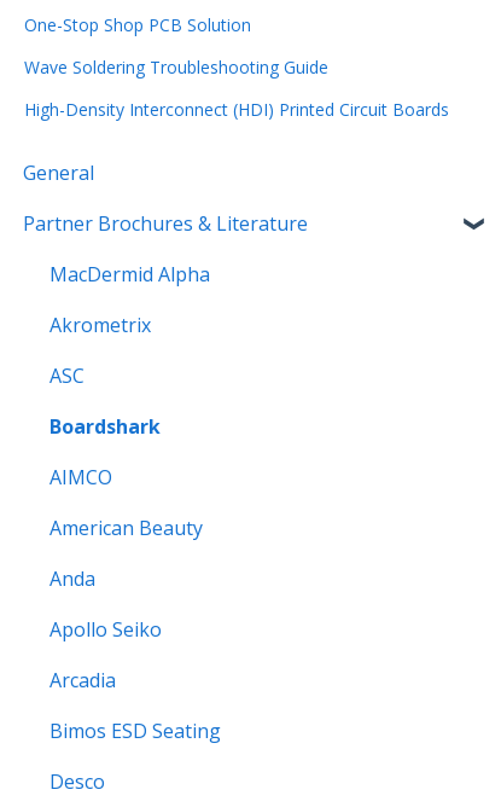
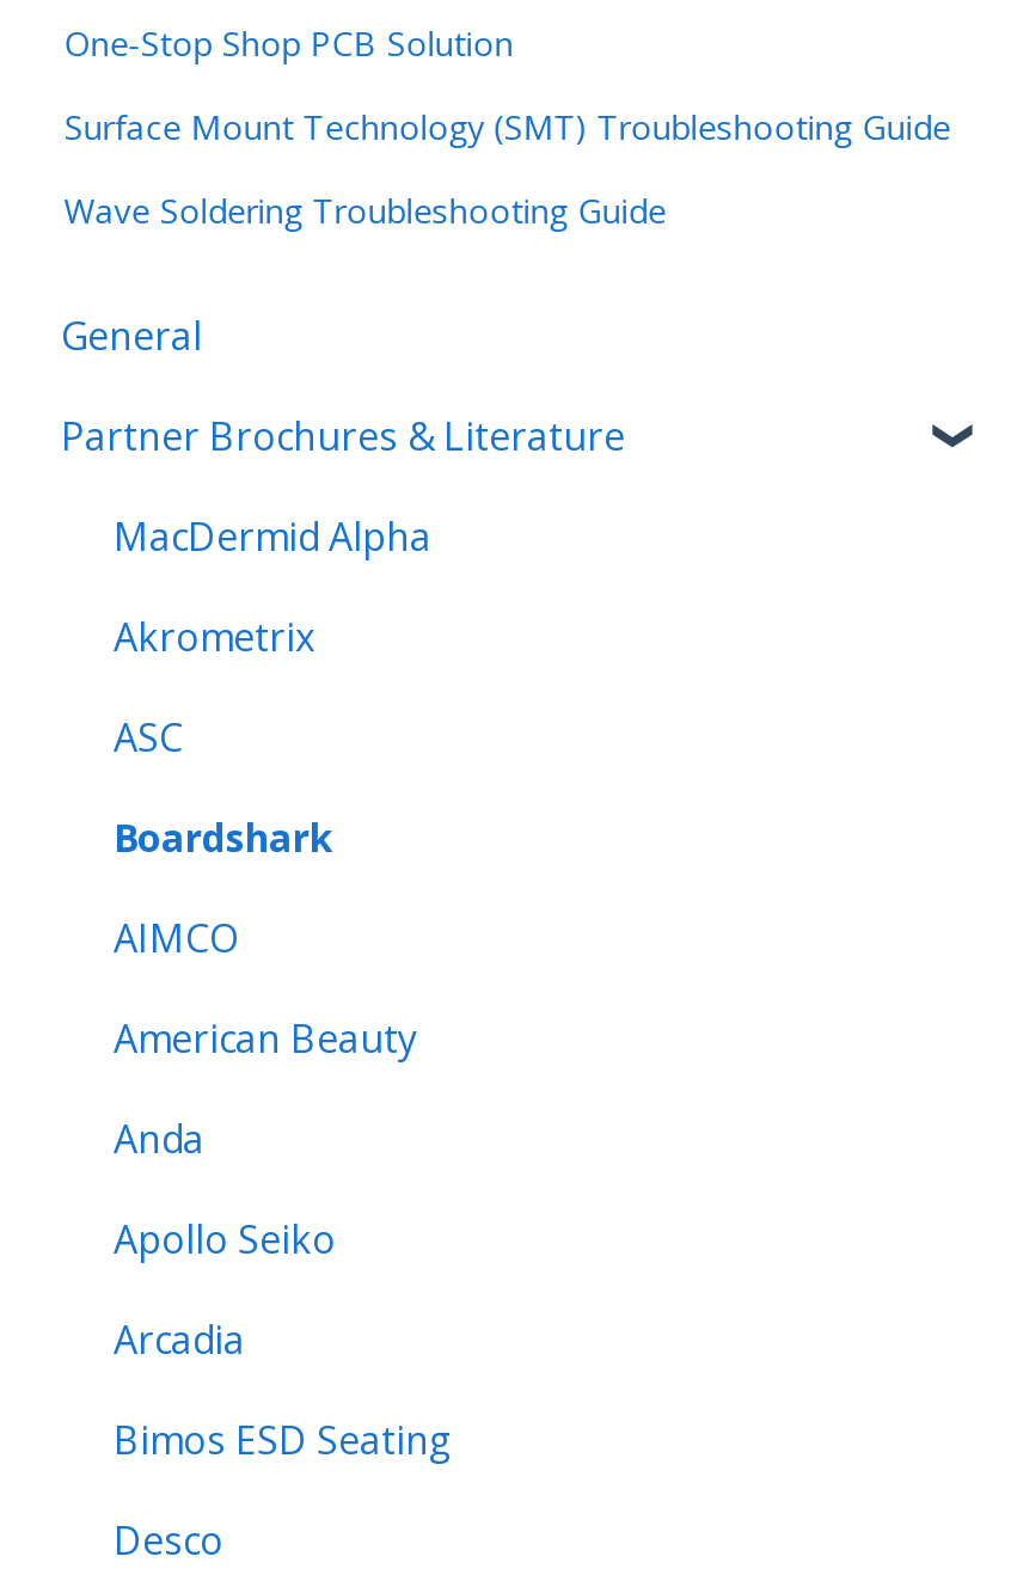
none -> [64,104,951,150] Surface Mount Technology (SMT) Troubleshooting Guide
moved [24,55,329,78] -> [64,188,666,233]: Wave Soldering Troubleshooting Guide
[24,97,449,120] High-Density Interconnect (HDI) Printed Circuit Boards -> none

